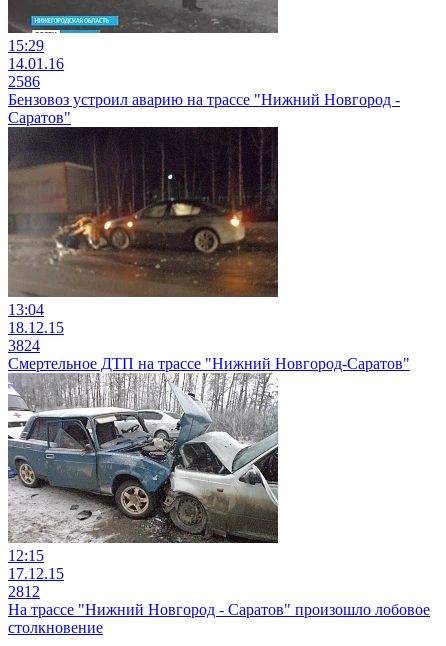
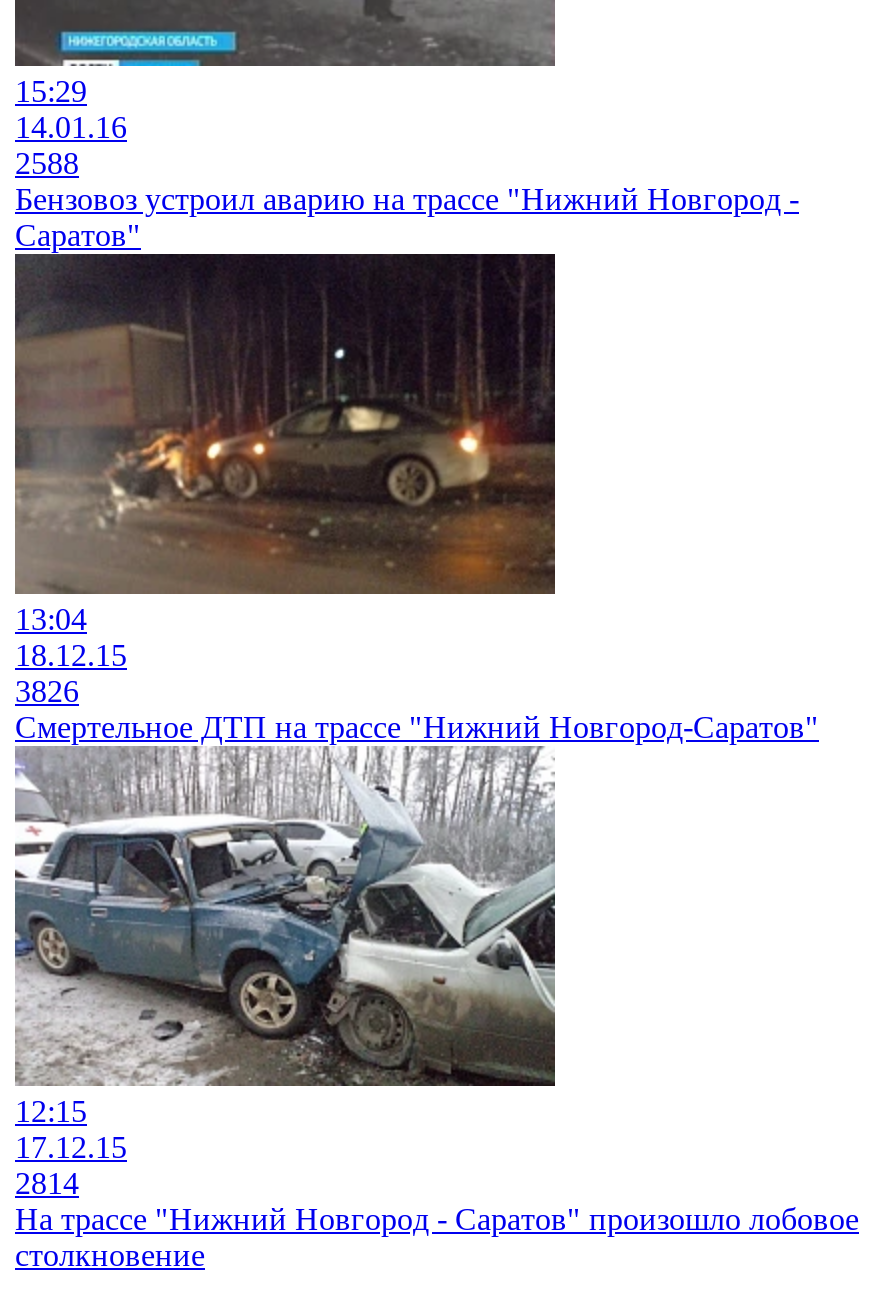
[8,73,40,90] 2586 -> [15,145,79,179] 2588
[8,337,40,354] 3824 -> [15,673,79,707] 3826
[8,583,40,600] 2812 -> [15,1165,79,1199] 2814

